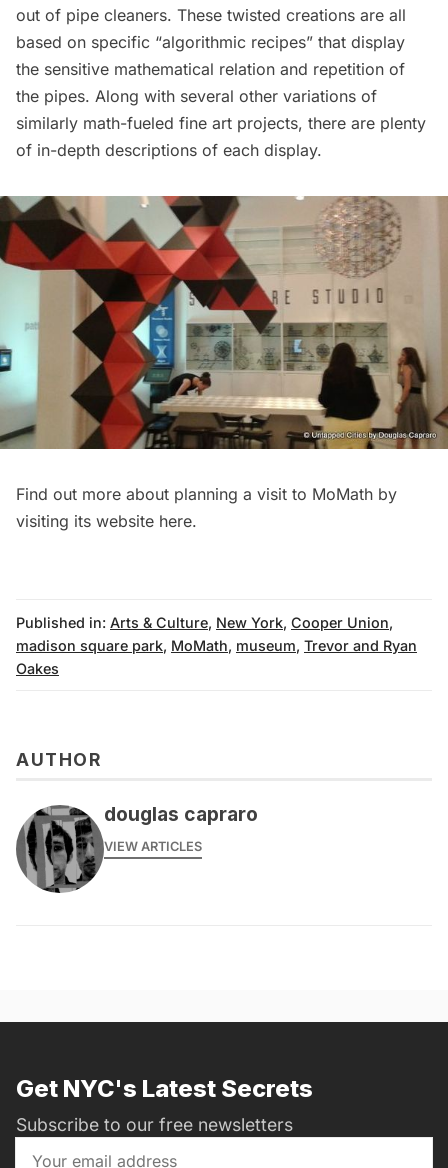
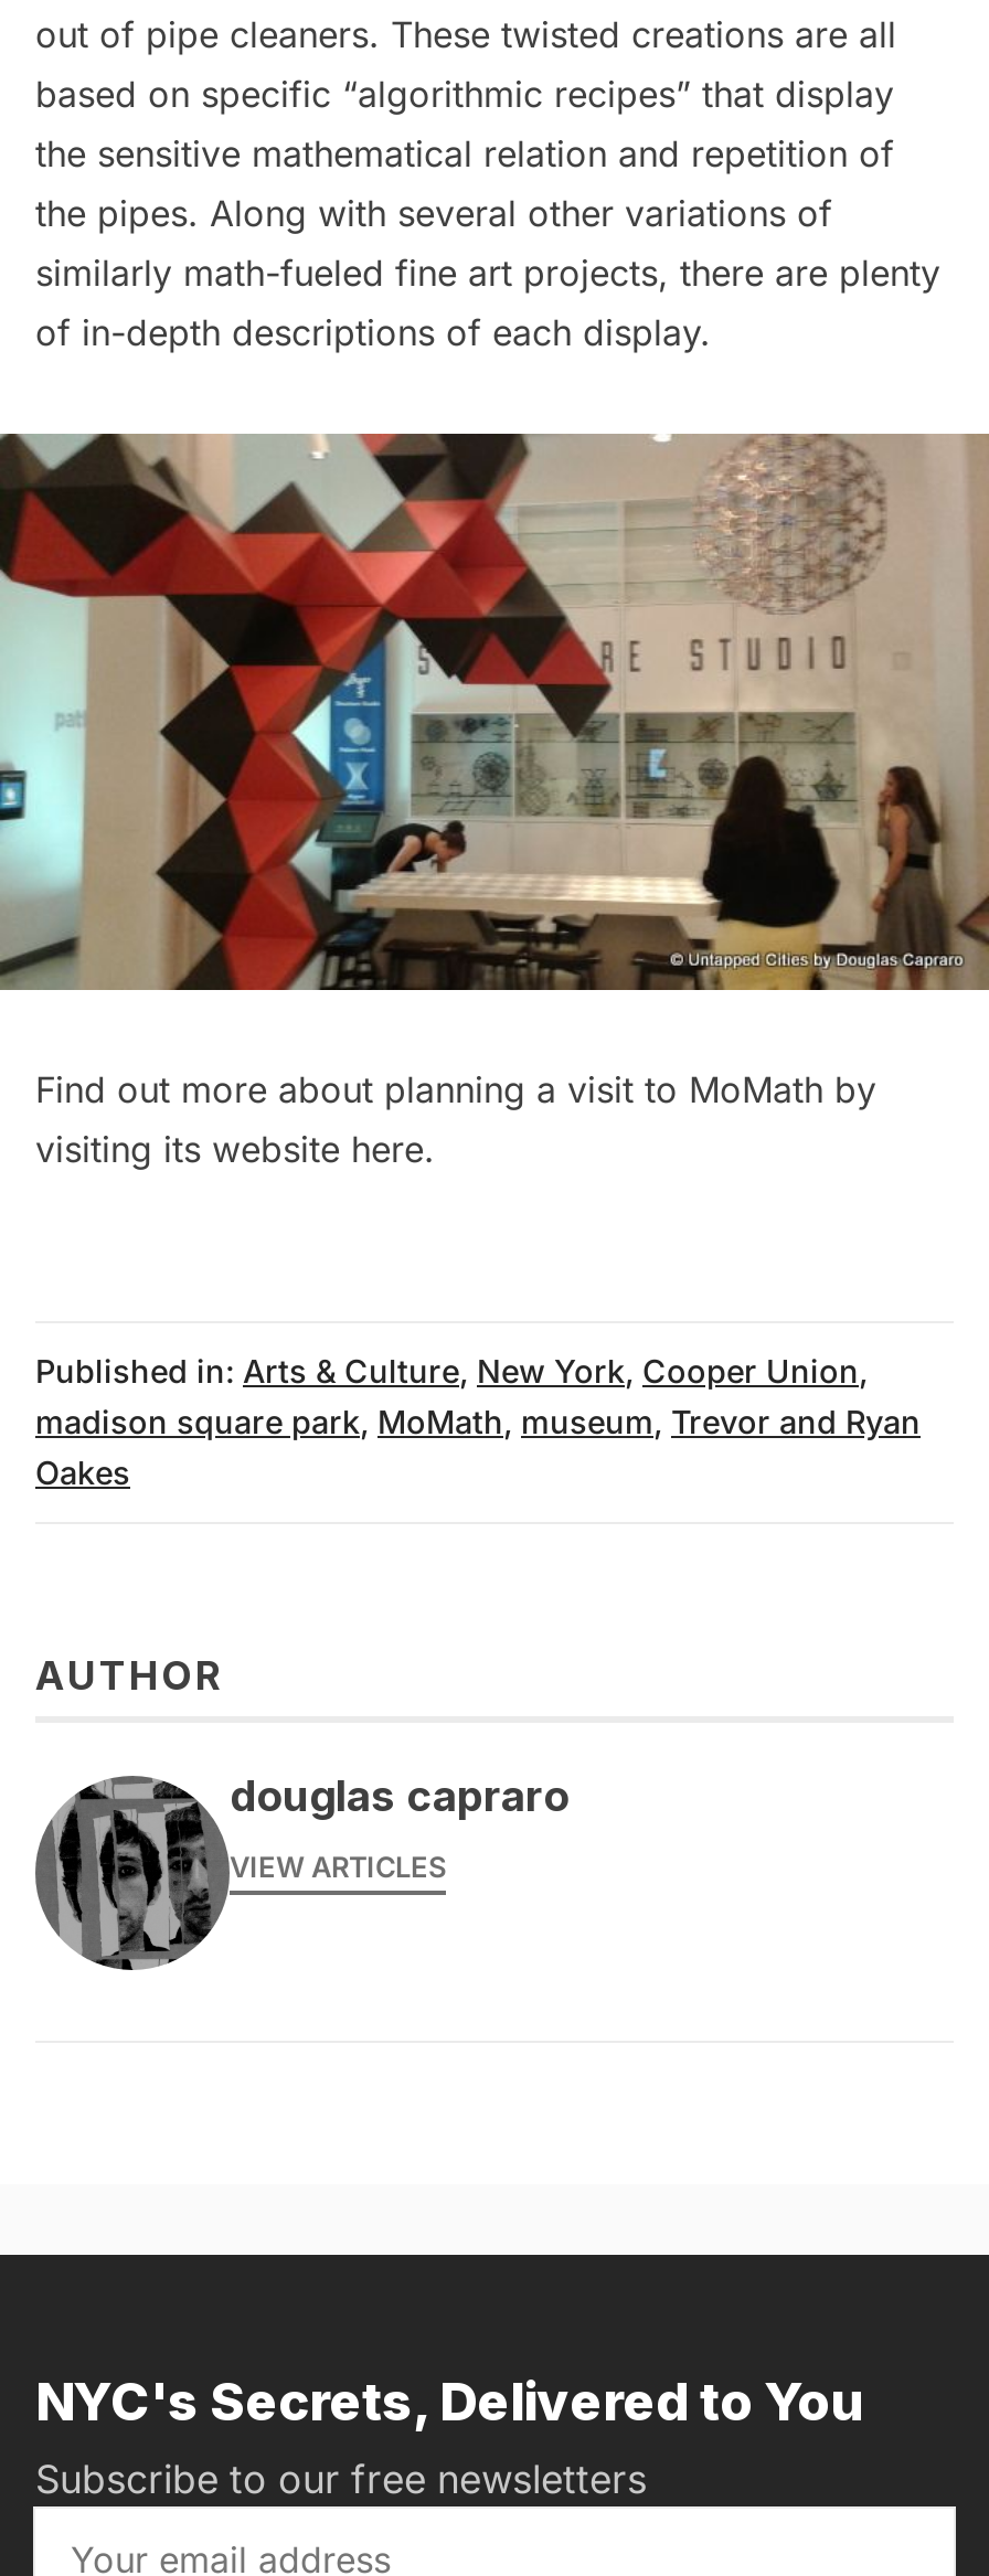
[16,1074,313,1103] Get NYC's Latest Secrets -> [35,2369,861,2433] NYC's Secrets, Delivered to You

